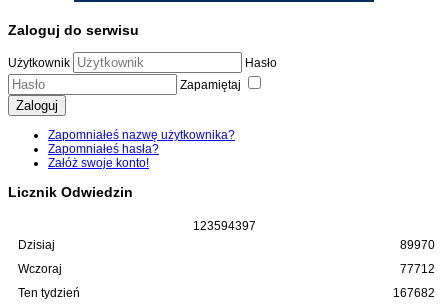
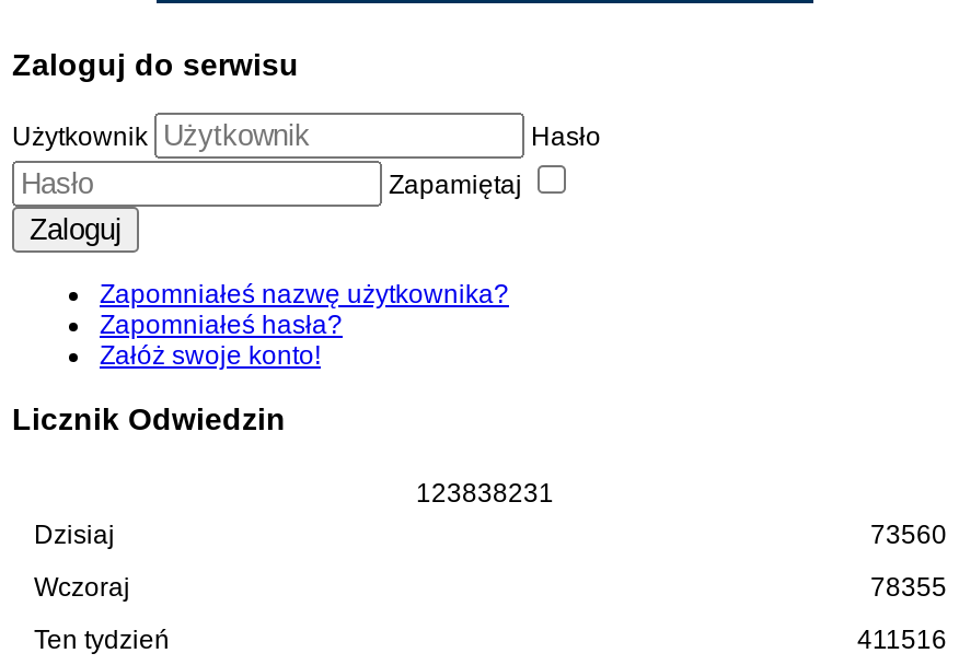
[192,219,255,233] 123594397 -> [416,478,554,509] 123838231
[400,238,435,252] 89970 -> [870,520,947,551] 73560
[400,262,435,276] 77712 -> [870,572,947,603] 78355
[393,286,435,300] 167682 -> [857,625,947,656] 411516

